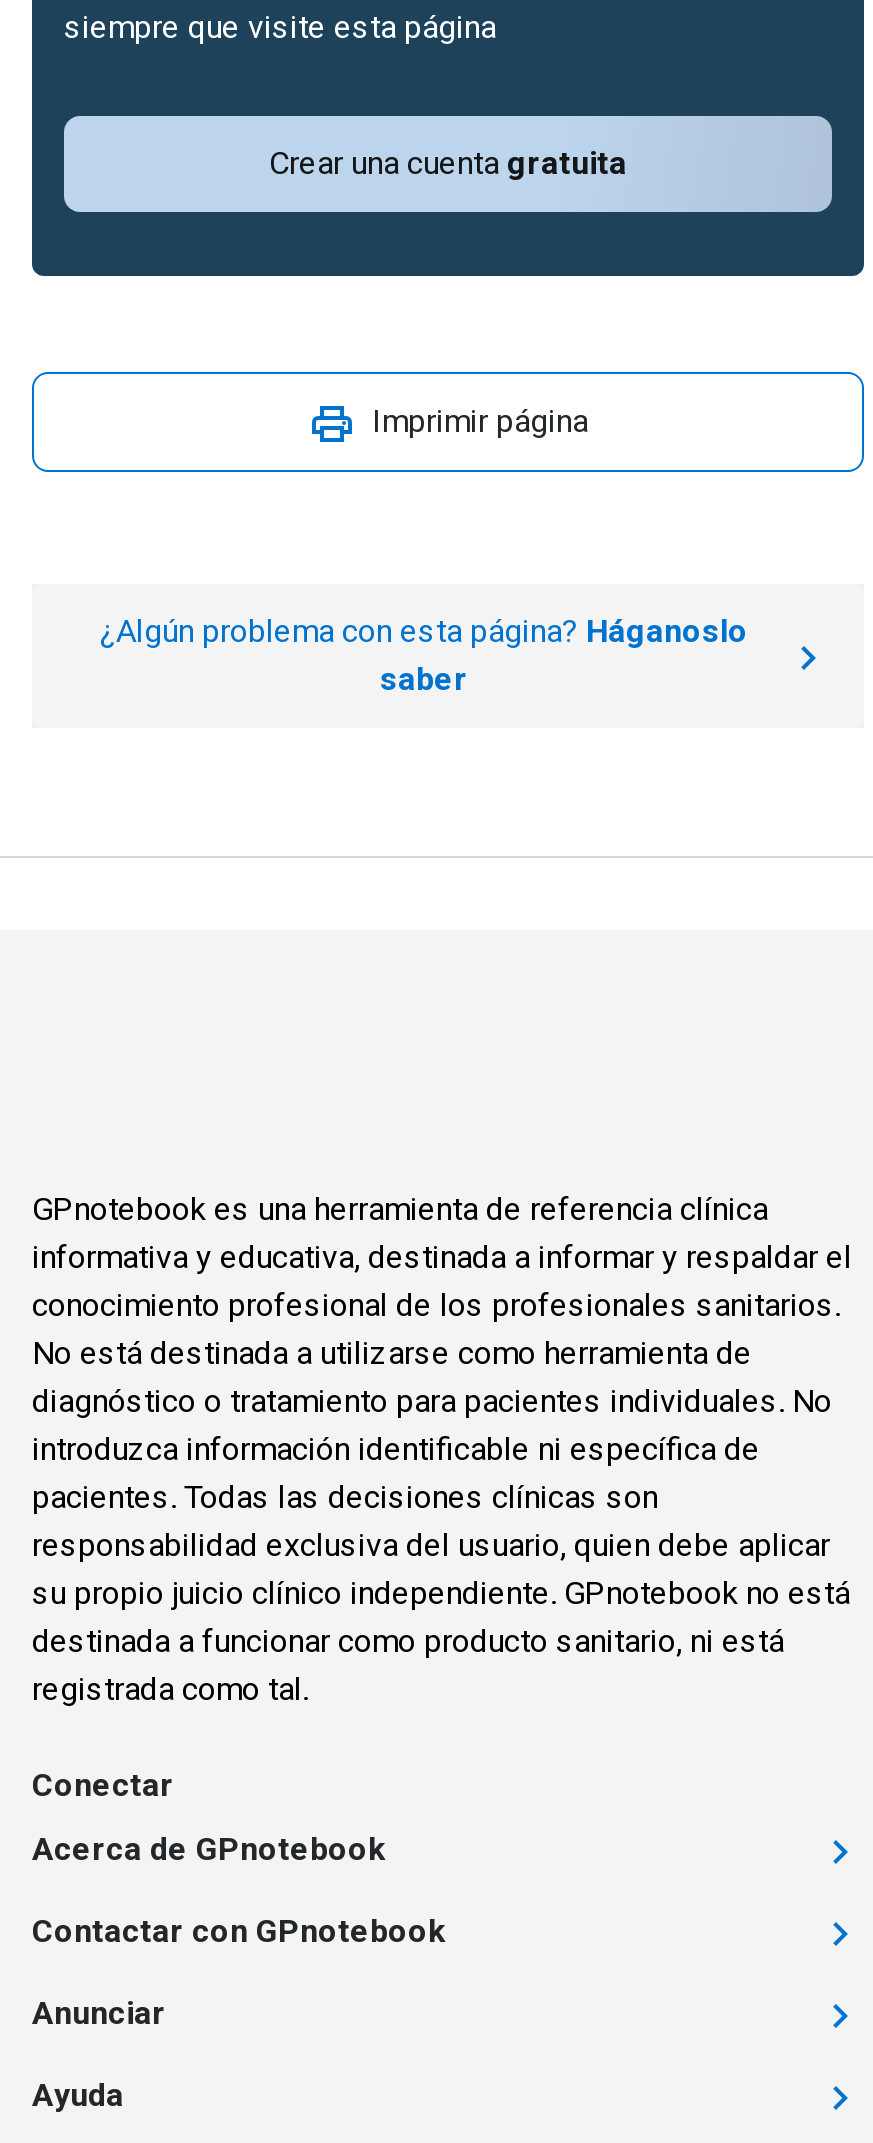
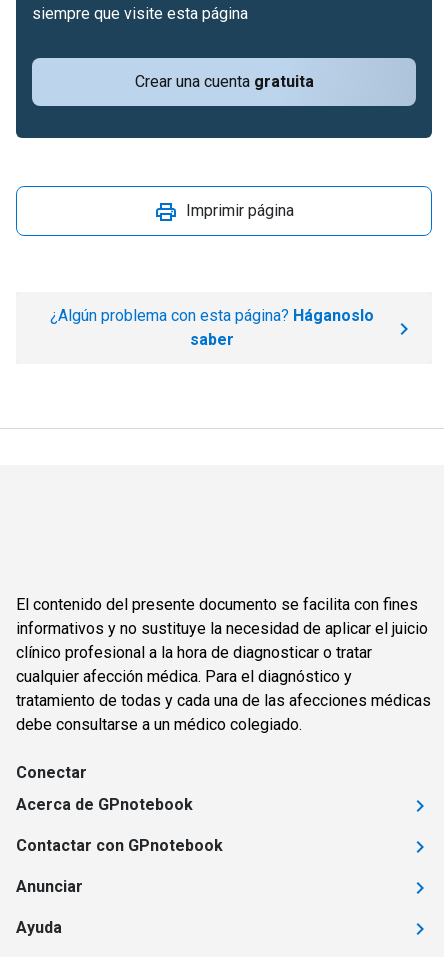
[32,1190,852,1708] GPnotebook es una herramienta de referencia clínica | informativa y educativa, destinada a informar y respaldar el | conocimiento profesional de los profesionales sanitarios. | No está destinada a utilizarse como herramienta de | diagnóstico o tratamiento para pacientes individuales. No | introduzca información identificable ni específica de | pacientes. Todas las decisiones clínicas son | responsabilidad exclusiva del usuario, quien debe aplicar | su propio juicio clínico independiente. GPnotebook no está | destinada a funcionar como producto sanitario, ni está | registrada como tal. -> [16,595,431,734] El contenido del presente documento se facilita con fines | informativos y no sustituye la necesidad de aplicar el juicio | clínico profesional a la hora de diagnosticar o tratar | cualquier afección médica. Para el diagnóstico y | tratamiento de todas y cada una de las afecciones médicas | debe consultarse a un médico colegiado.

